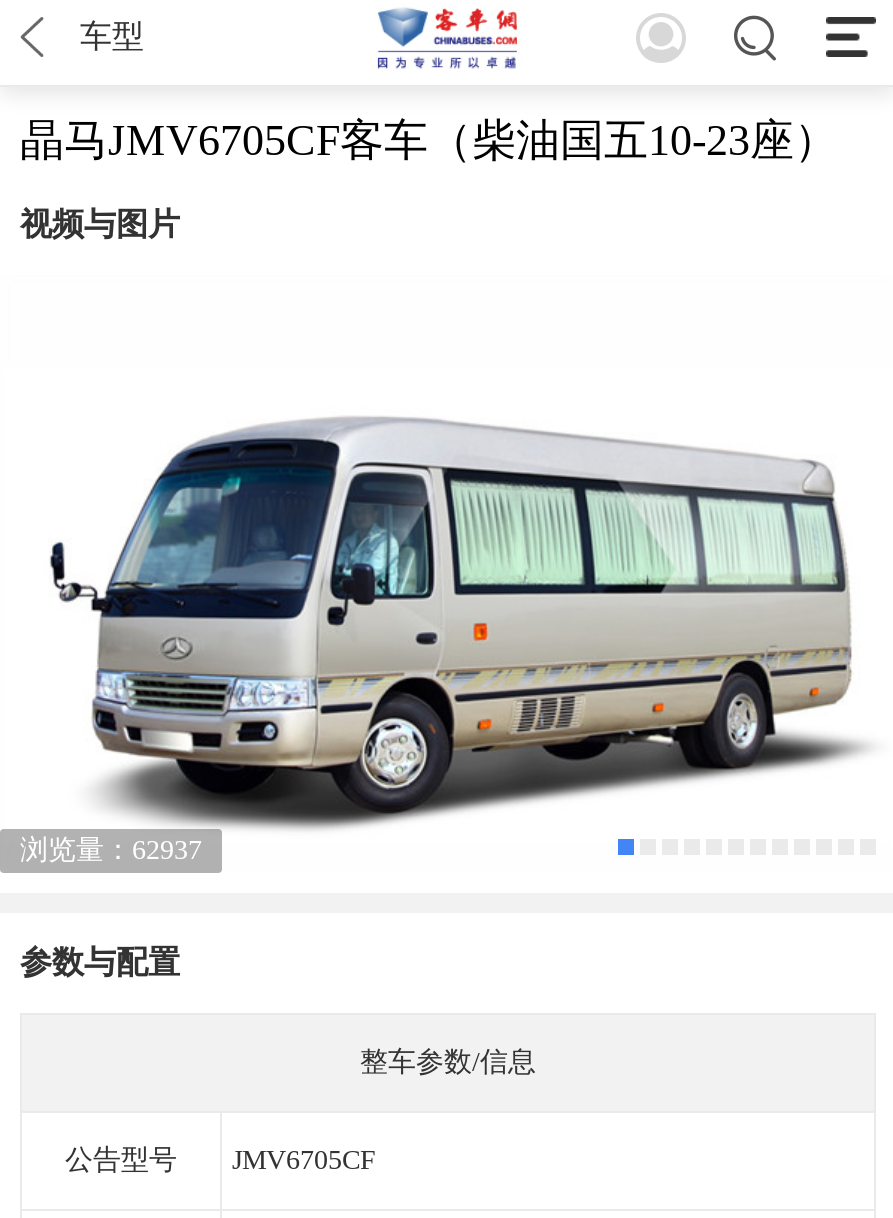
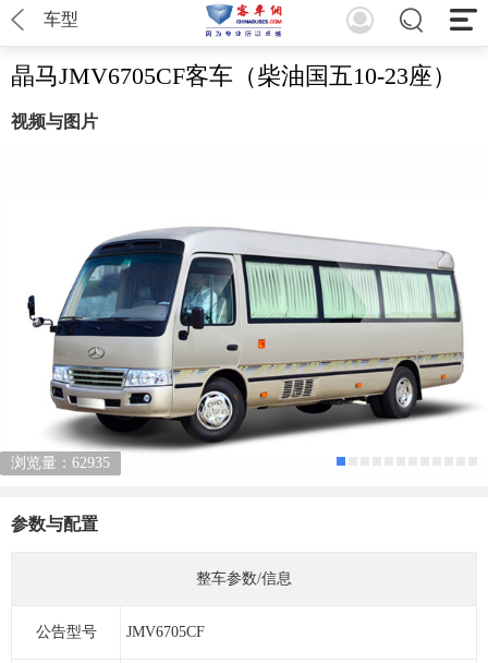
[20,835,202,865] 浏览量：62937 -> [11,455,110,471] 浏览量：62935

